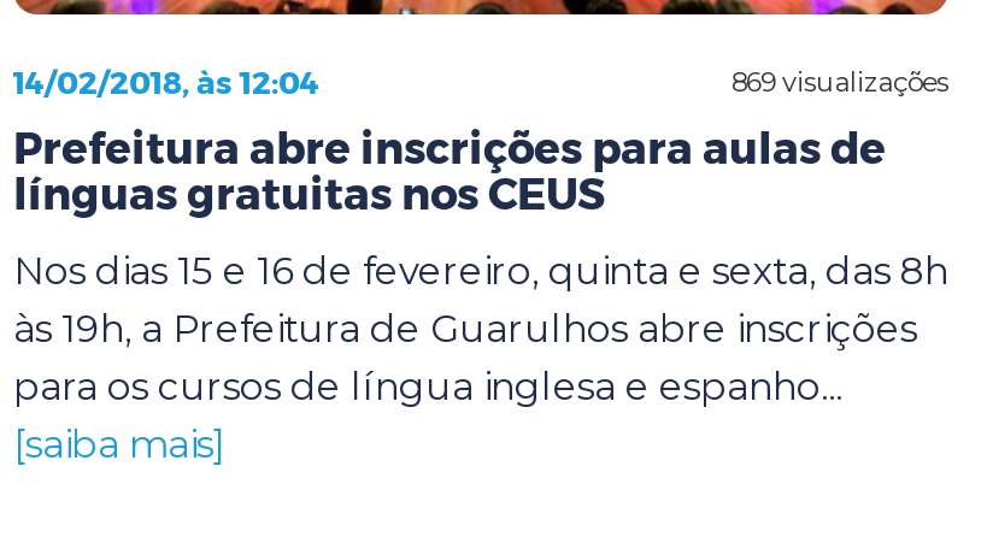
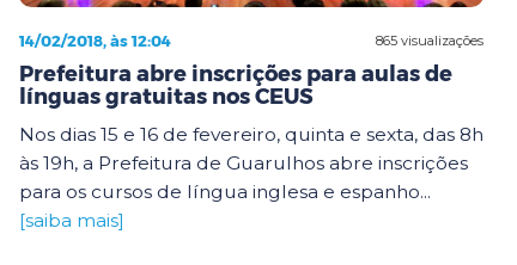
[731,64,948,98] 869 visualizações -> [376,32,483,48] 865 visualizações

